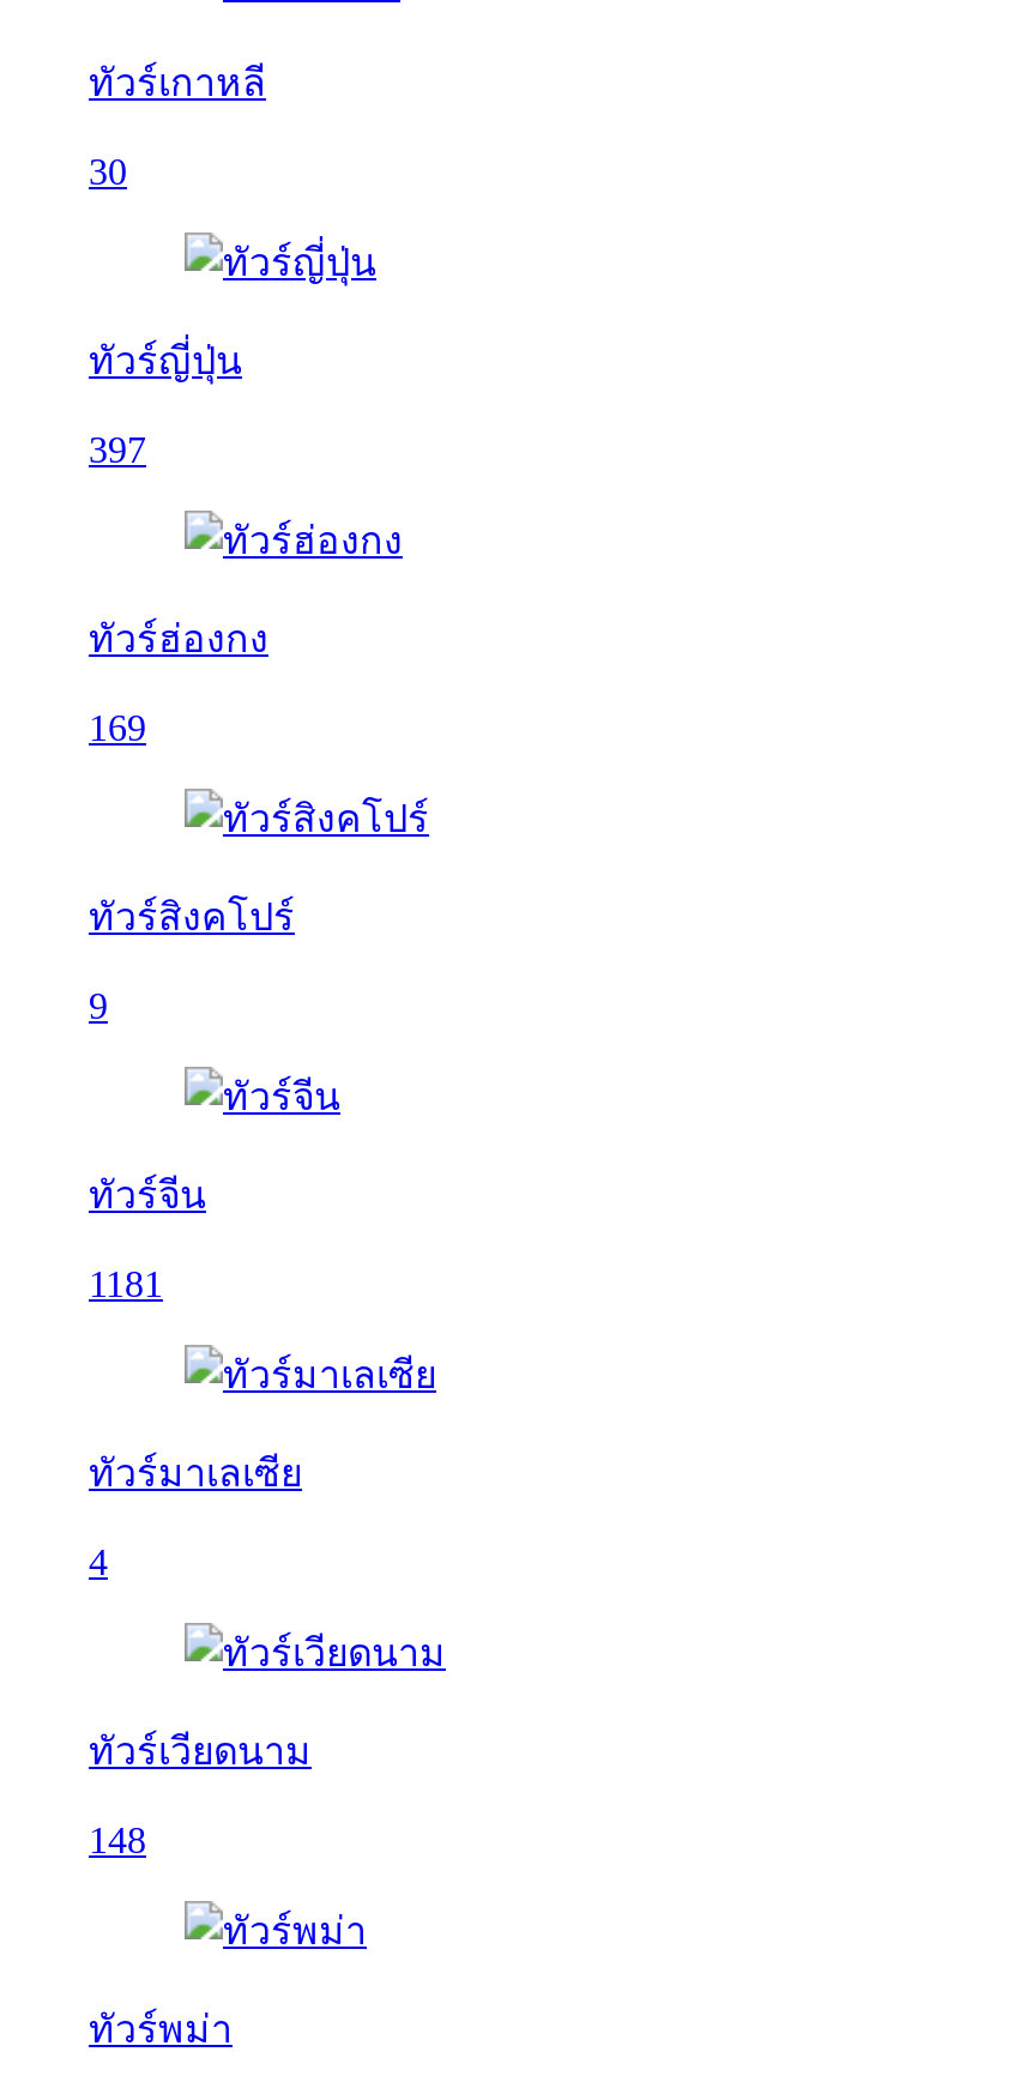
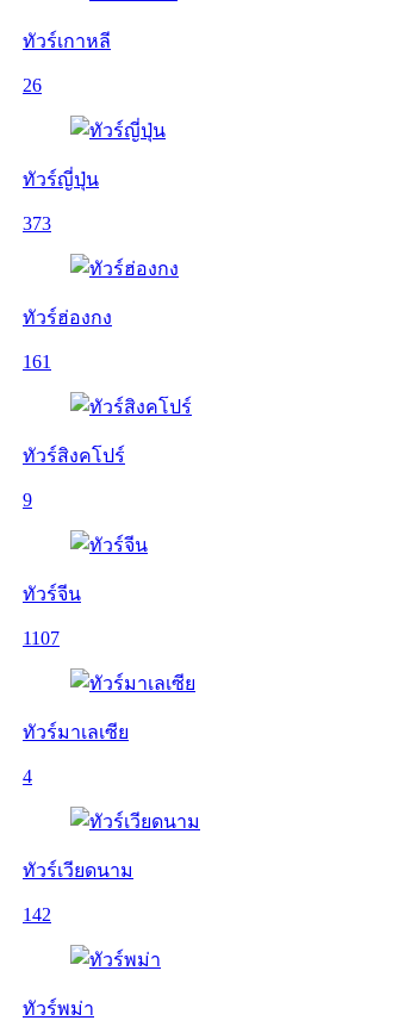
[89,151,127,192] 30 -> [23,75,42,95] 26
[89,429,146,470] 397 -> [23,213,51,234] 373
[89,707,146,748] 169 -> [23,351,51,372] 161
[89,1263,163,1304] 1181 -> [23,628,60,648] 1107
[89,1819,146,1860] 148 -> [23,904,51,925] 142

